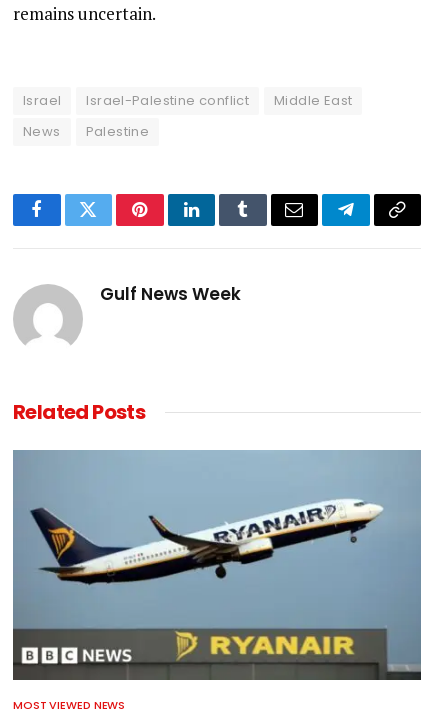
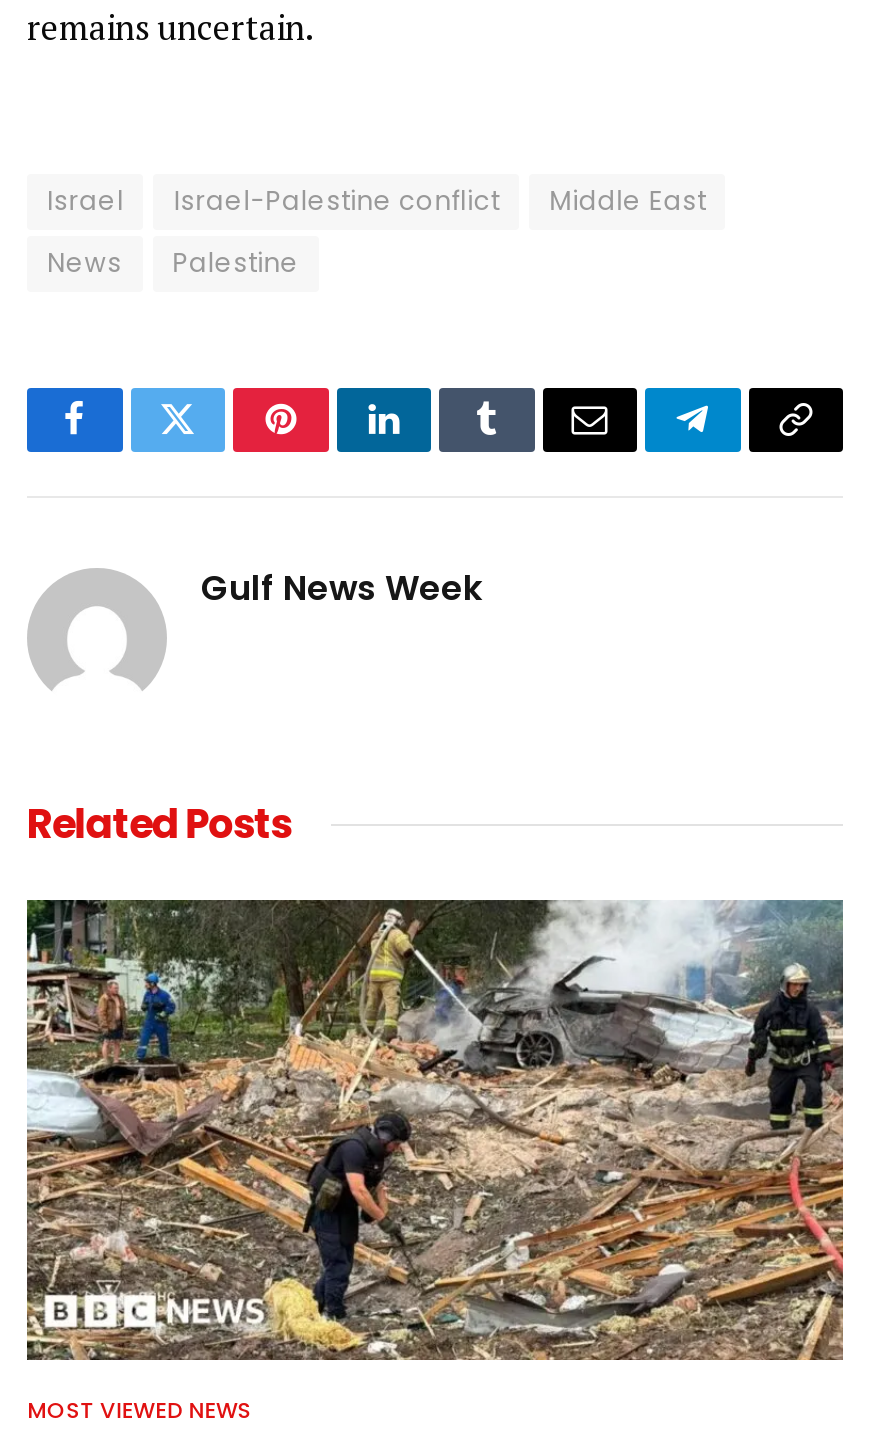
[12,450,422,681] [image] -> [25,898,845,1362] [image]

